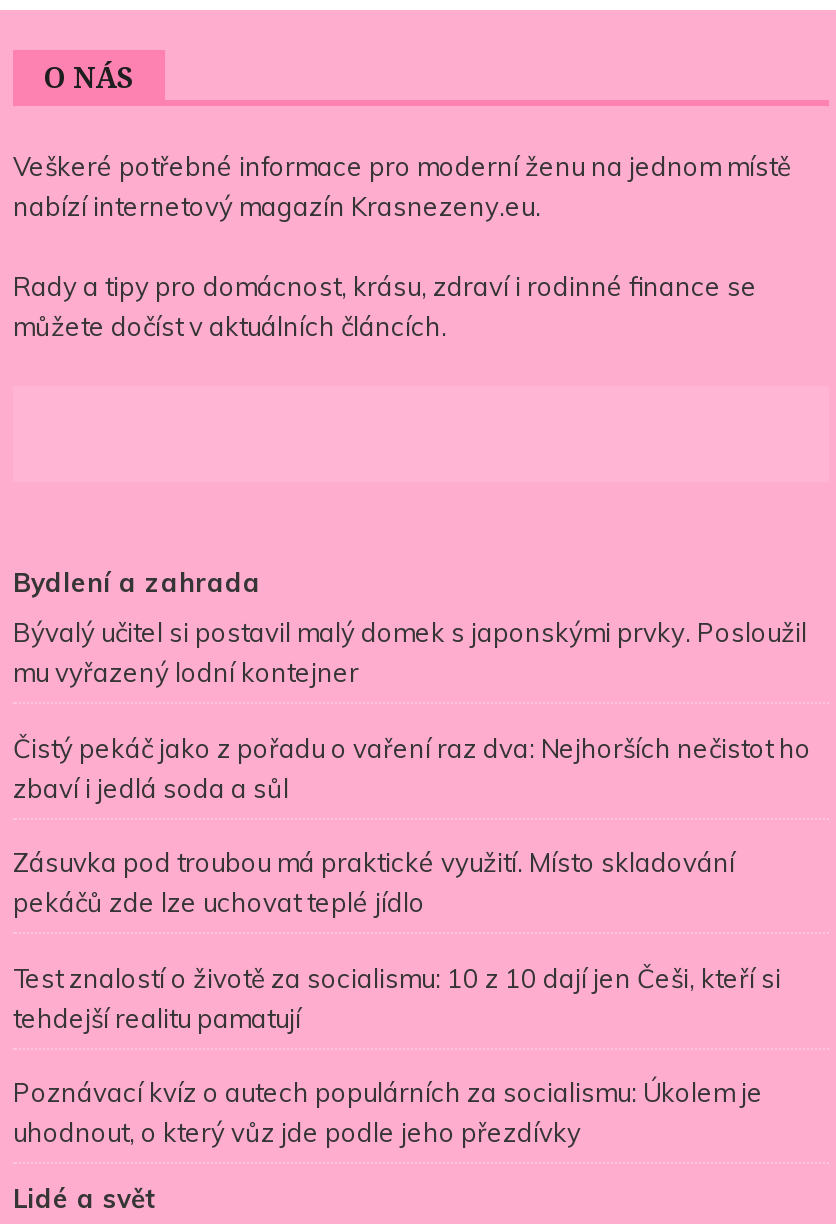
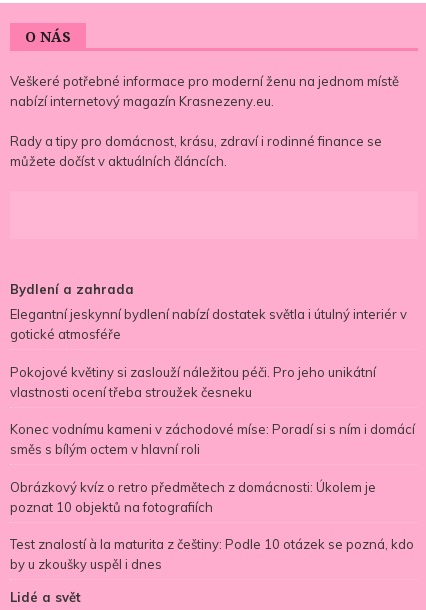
[13,616,807,688] Bývalý učitel si postavil malý domek s japonskými prvky. Posloužil | mu vyřazený lodní kontejner -> [10,306,407,342] Elegantní jeskynní bydlení nabízí dostatek světla i útulný interiér v | gotické atmosféře
[13,731,811,803] Čistý pekáč jako z pořadu o vaření raz dva: Nejhorších nečistot ho | zbaví i jedlá soda a sůl -> [10,363,376,399] Pokojové květiny si zaslouží náležitou péči. Pro jeho unikátní | vlastnosti ocení třeba stroužek česneku
[13,846,735,918] Zásuvka pod troubou má praktické využití. Místo skladování | pekáčů zde lze uchovat teplé jídlo -> [10,421,415,457] Konec vodnímu kameni v záchodové míse: Poradí si s ním i domácí | směs s bílým octem v hlavní roli
[13,961,781,1033] Test znalostí o životě za socialismu: 10 z 10 dají jen Češi, kteří si | tehdejší realitu pamatují -> [10,478,376,514] Obrázkový kvíz o retro předmětech z domácnosti: Úkolem je | poznat 10 objektů na fotografiích
[13,1076,763,1148] Poznávací kvíz o autech populárních za socialismu: Úkolem je | uhodnout, o který vůz jde podle jeho přezdívky -> [10,536,414,572] Test znalostí à la maturita z češtiny: Podle 10 otázek se pozná, kdo | by u zkoušky uspěl i dnes

